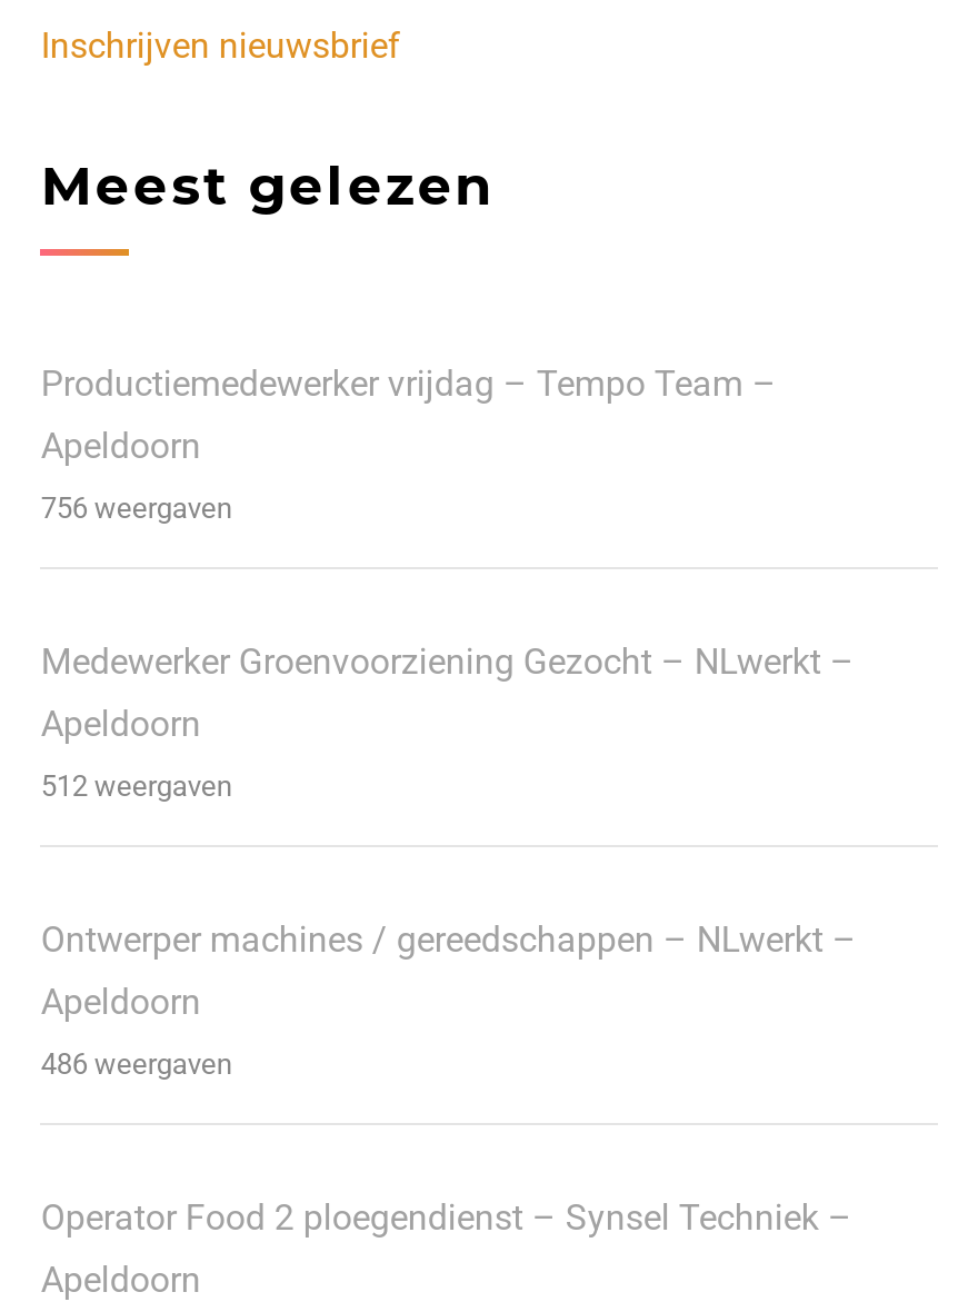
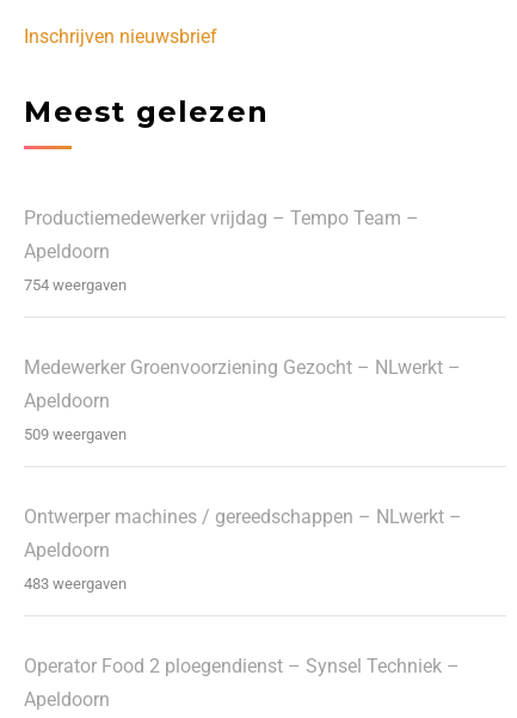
[41,492,232,525] 756 weergaven -> [24,276,127,294] 754 weergaven
[41,770,232,803] 512 weergaven -> [24,426,127,443] 509 weergaven
[41,1048,232,1081] 486 weergaven -> [24,575,127,593] 483 weergaven

